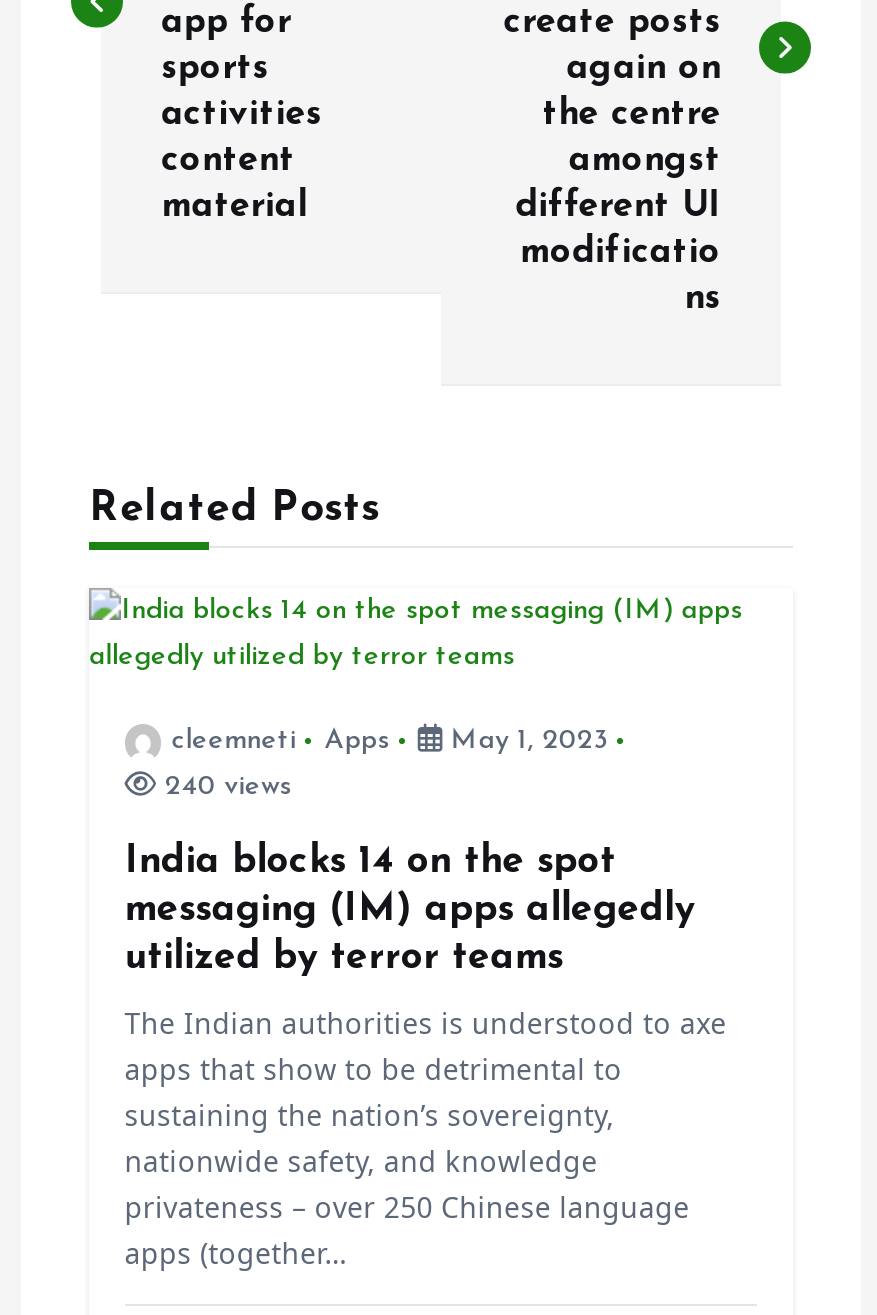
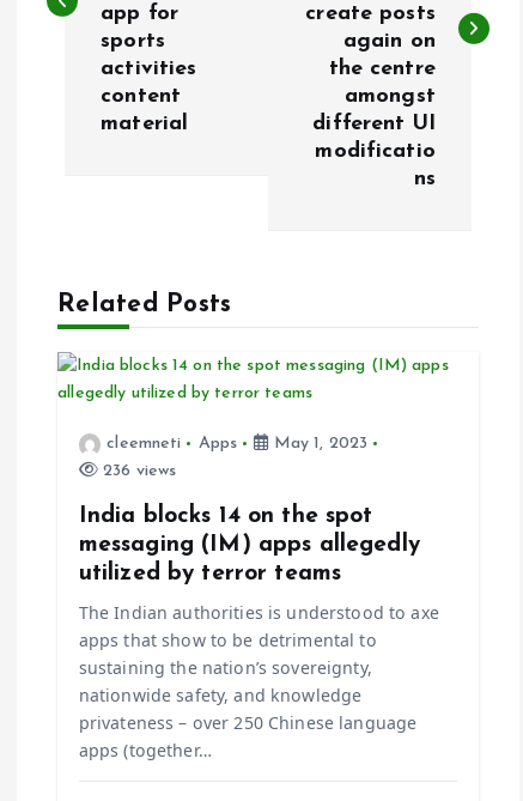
[157,772,292,802] 240 views -> [98,462,176,480] 236 views

